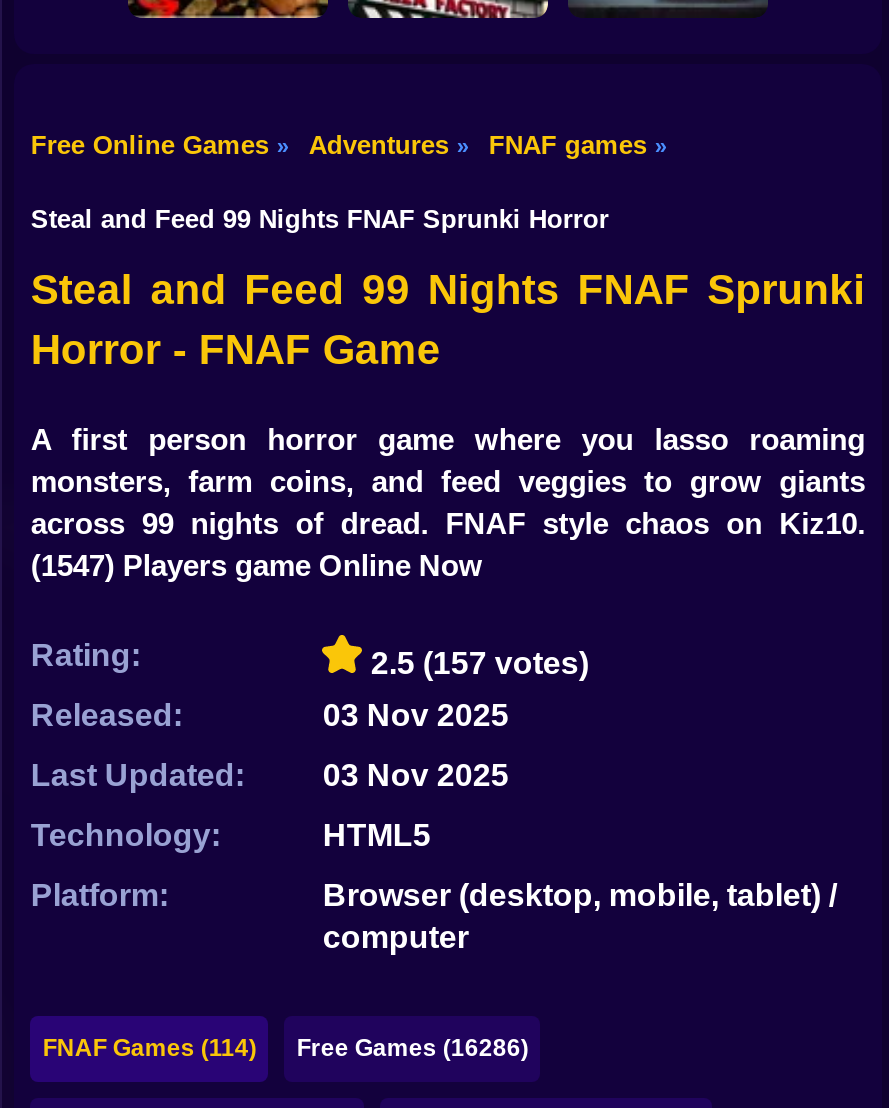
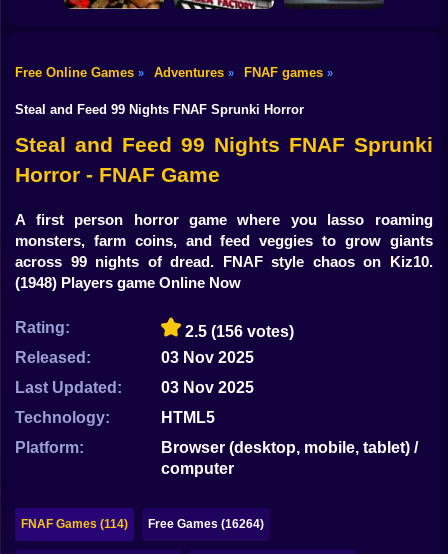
[31,548,483,582] (1547) Players game Online Now -> [15,274,241,291] (1948) Players game Online Now
[371,646,589,680] 2.5 (157 votes) -> [185,323,294,340] 2.5 (156 votes)
[43,1034,529,1062] FNAF Games (114) Free Games (16286) -> [21,517,264,531] FNAF Games (114) Free Games (16264)

